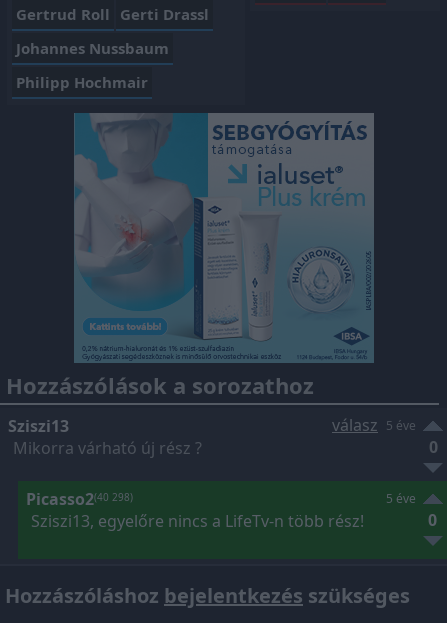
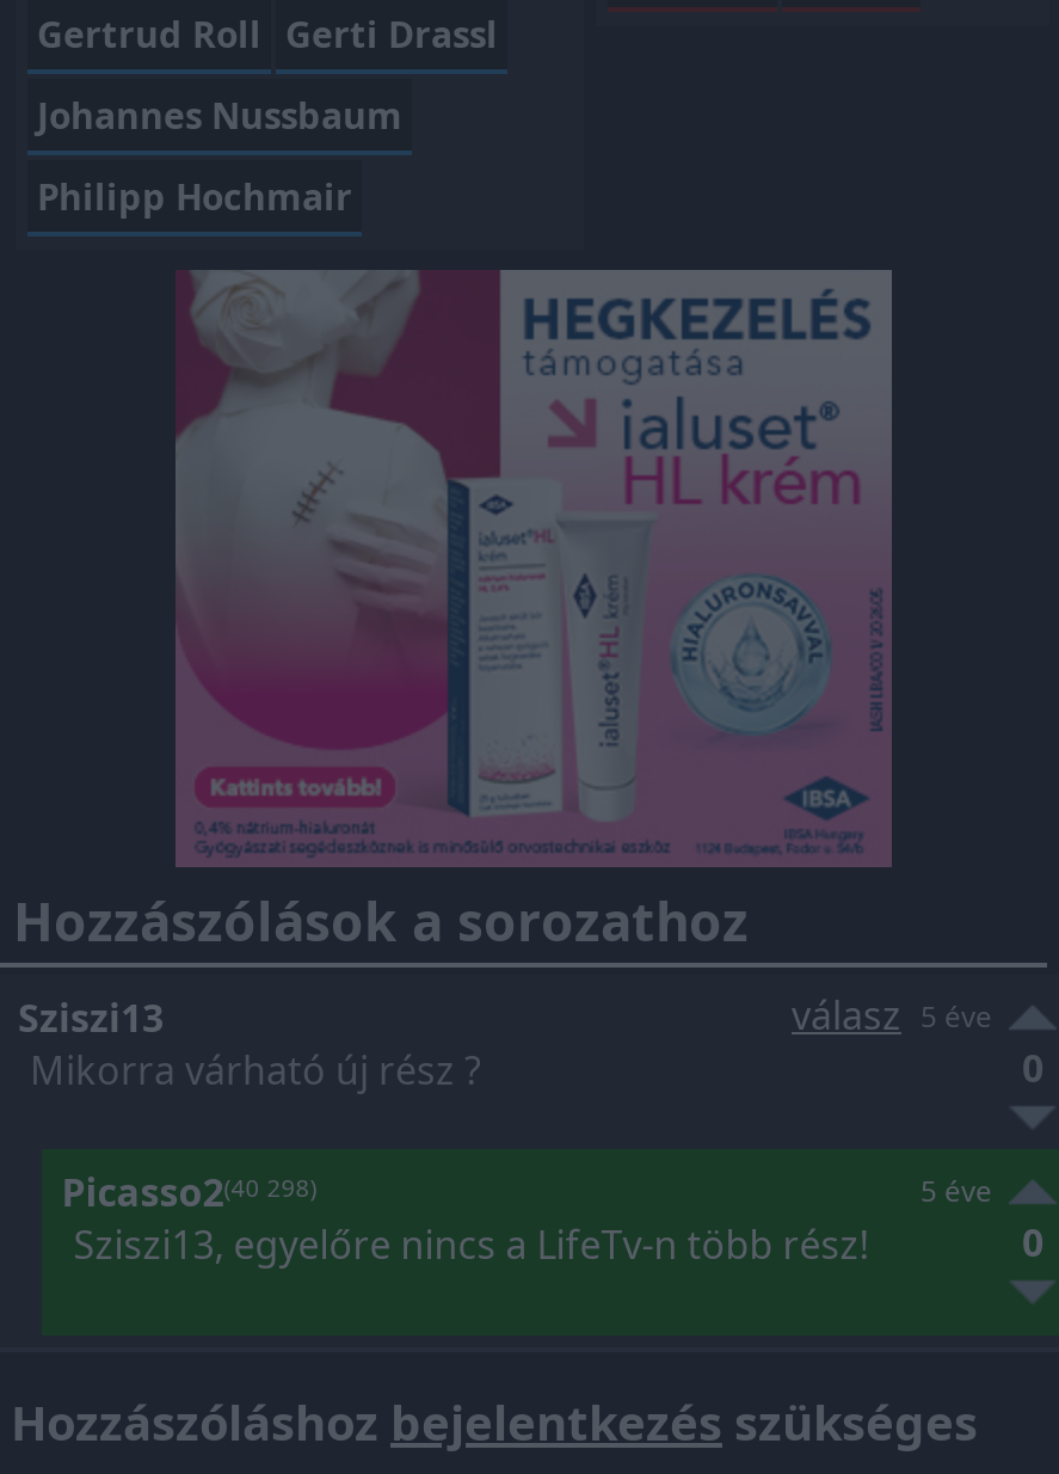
[73,112,374,363] [image] -> [173,268,892,867] [image]

